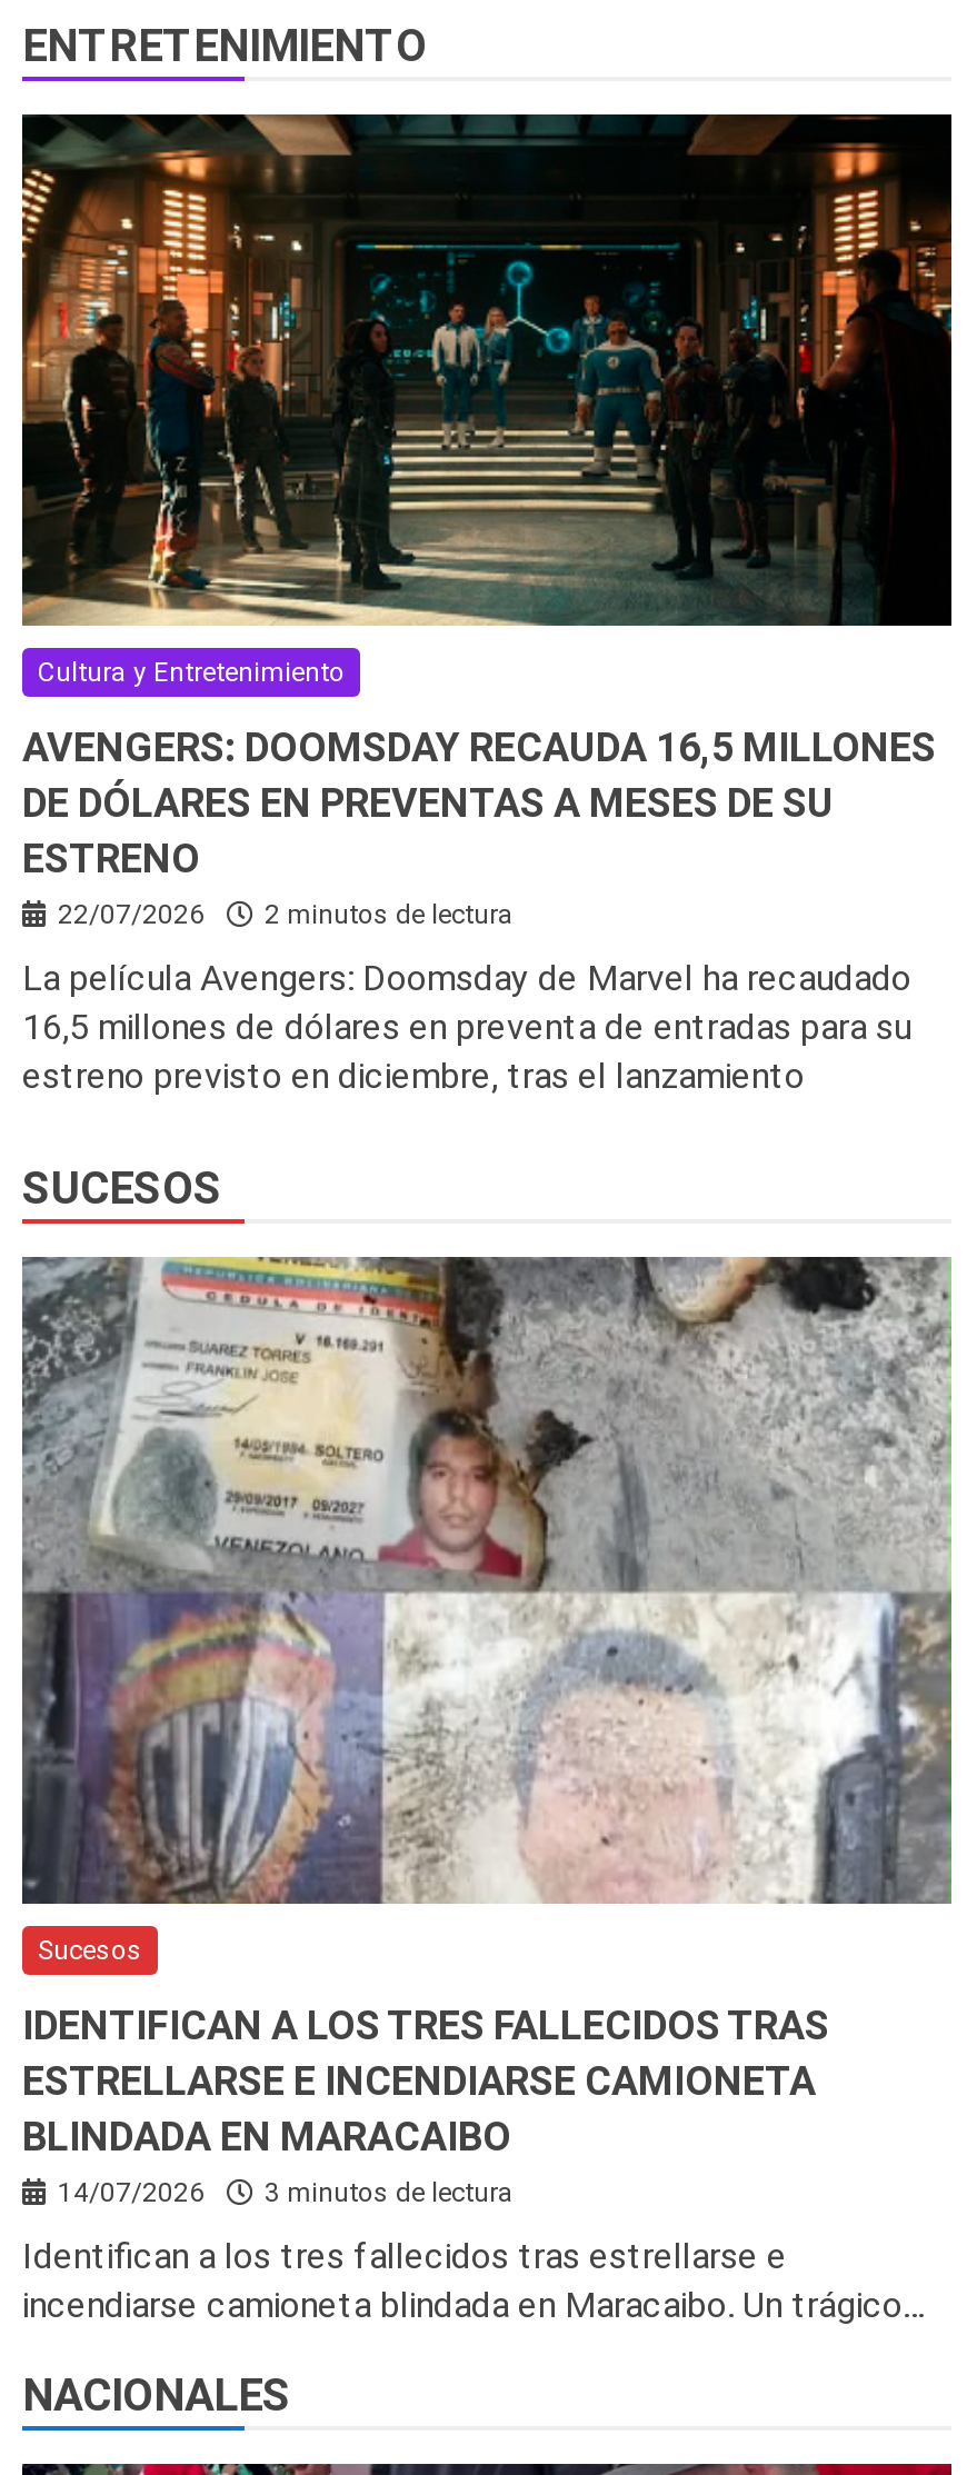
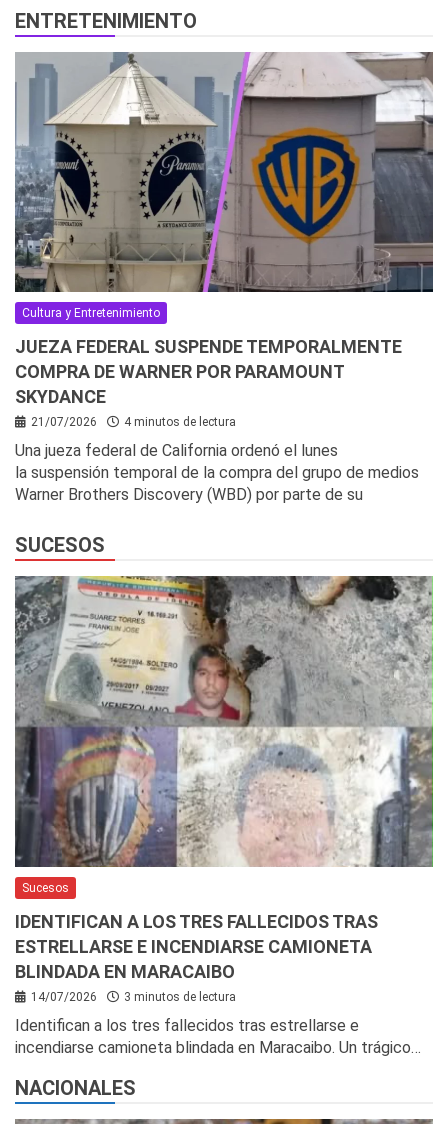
[20,112,954,628] [image] -> [14,51,434,293] [image]
[22,724,936,931] AVENGERS: DOOMSDAY RECAUDA 16,5 MILLONES | DE DÓLARES EN PREVENTAS A MESES DE SU | ESTRENO | 22/07/2026 | 2 minutos de lectura -> [15,336,402,429] JUEZA FEDERAL SUSPENDE TEMPORALMENTE | COMPRA DE WARNER POR PARAMOUNT | SKYDANCE | 21/07/2026 | 4 minutos de lectura
[22,957,911,1097] La película Avengers: Doomsday de Marvel ha recaudado | 16,5 millones de dólares en preventa de entradas para su | estreno previsto en diciembre, tras el lanzamiento -> [15,441,419,504] Una jueza federal de California ordenó el lunes | la suspensión temporal de la compra del grupo de medios | Warner Brothers Discovery (WBD) por parte de su

